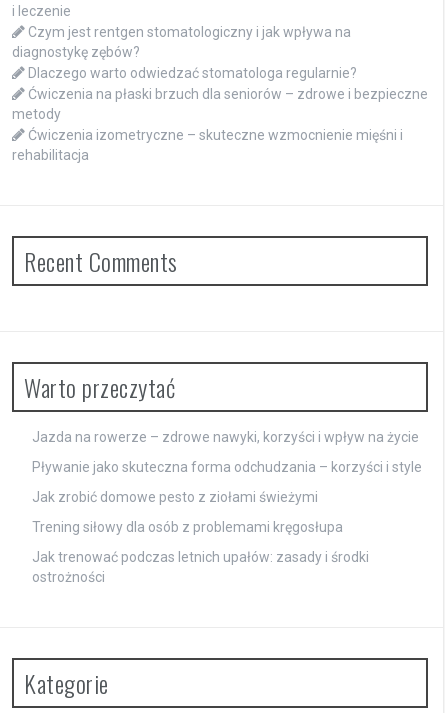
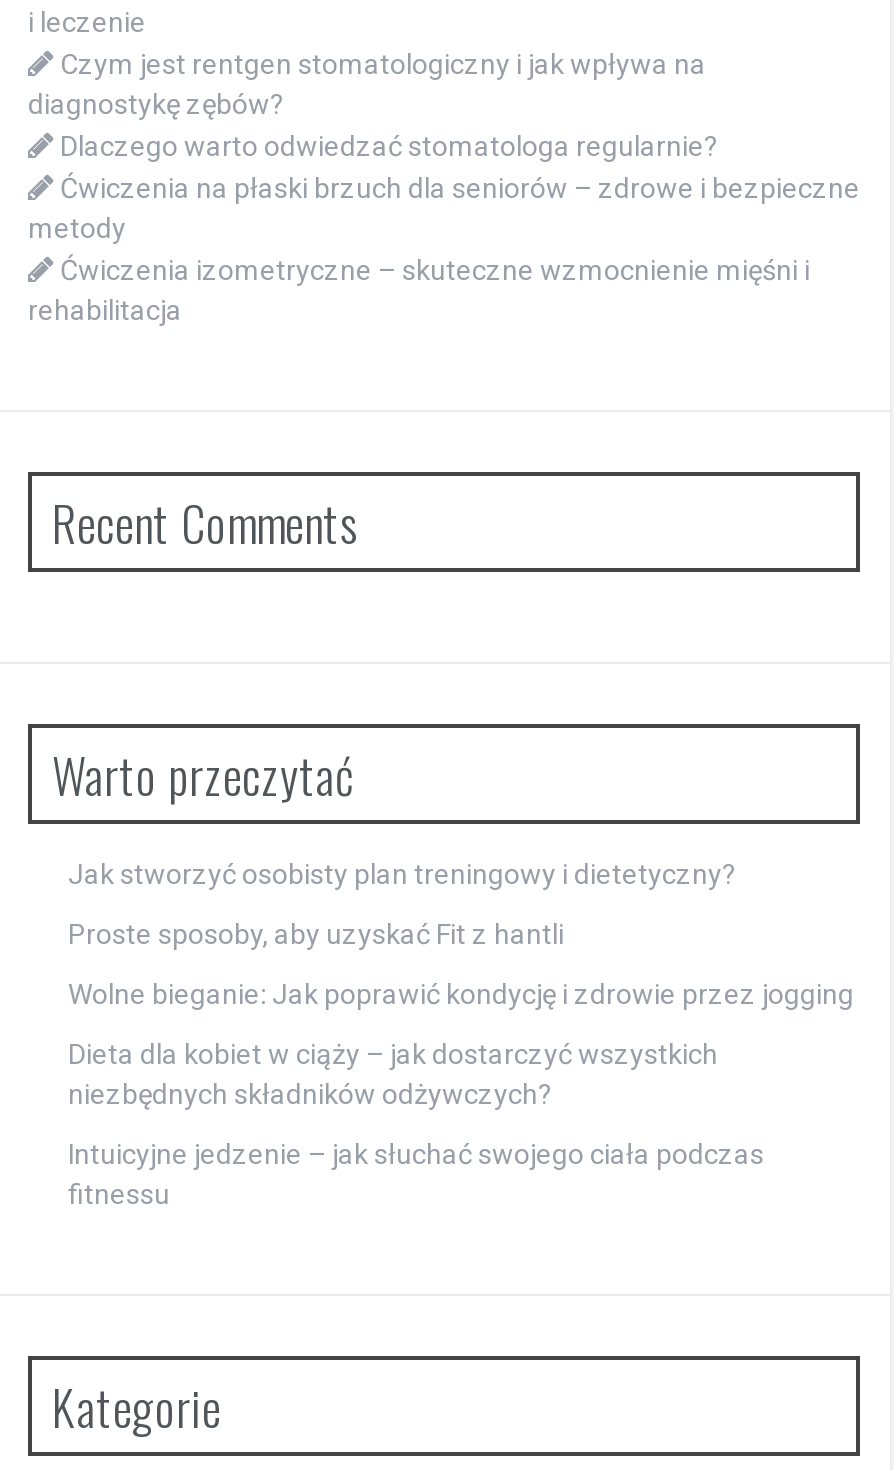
[32,429,419,445] Jazda na rowerze – zdrowe nawyki, korzyści i wpływ na życie -> [68,858,736,890] Jak stworzyć osobisty plan treningowy i dietetyczny?
[32,459,422,475] Pływanie jako skuteczna forma odchudzania – korzyści i style -> [68,918,564,950] Proste sposoby, aby uzyskać Fit z hantli
[32,489,318,505] Jak zrobić domowe pesto z ziołami świeżymi -> [68,978,854,1010] Wolne bieganie: Jak poprawić kondycję i zdrowie przez jogging
[32,519,343,535] Trening siłowy dla osób z problemami kręgosłupa -> [68,1038,718,1110] Dieta dla kobiet w ciąży – jak dostarczyć wszystkich | niezbędnych składników odżywczych?
[32,549,369,585] Jak trenować podczas letnich upałów: zasady i środki | ostrożności -> [68,1138,764,1210] Intuicyjne jedzenie – jak słuchać swojego ciała podczas | fitnessu

